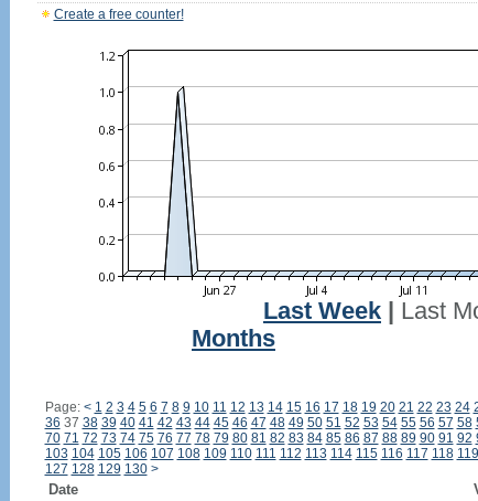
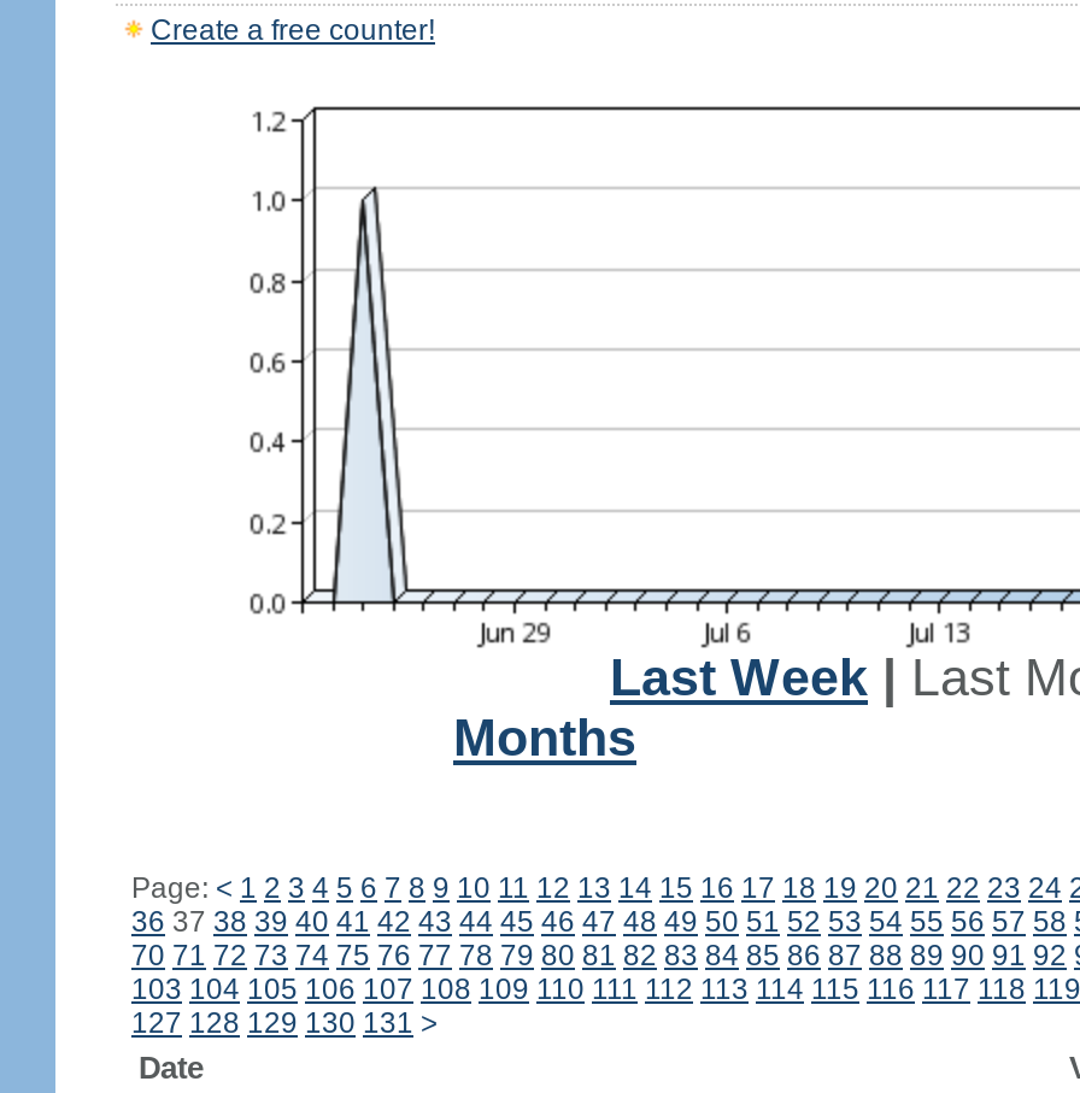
[135,85,199,277] [image] -> [328,184,468,604] [image]
[45,461,158,477] 127 128 129 130 > -> [131,1006,438,1040] 127 128 129 130 131 >

